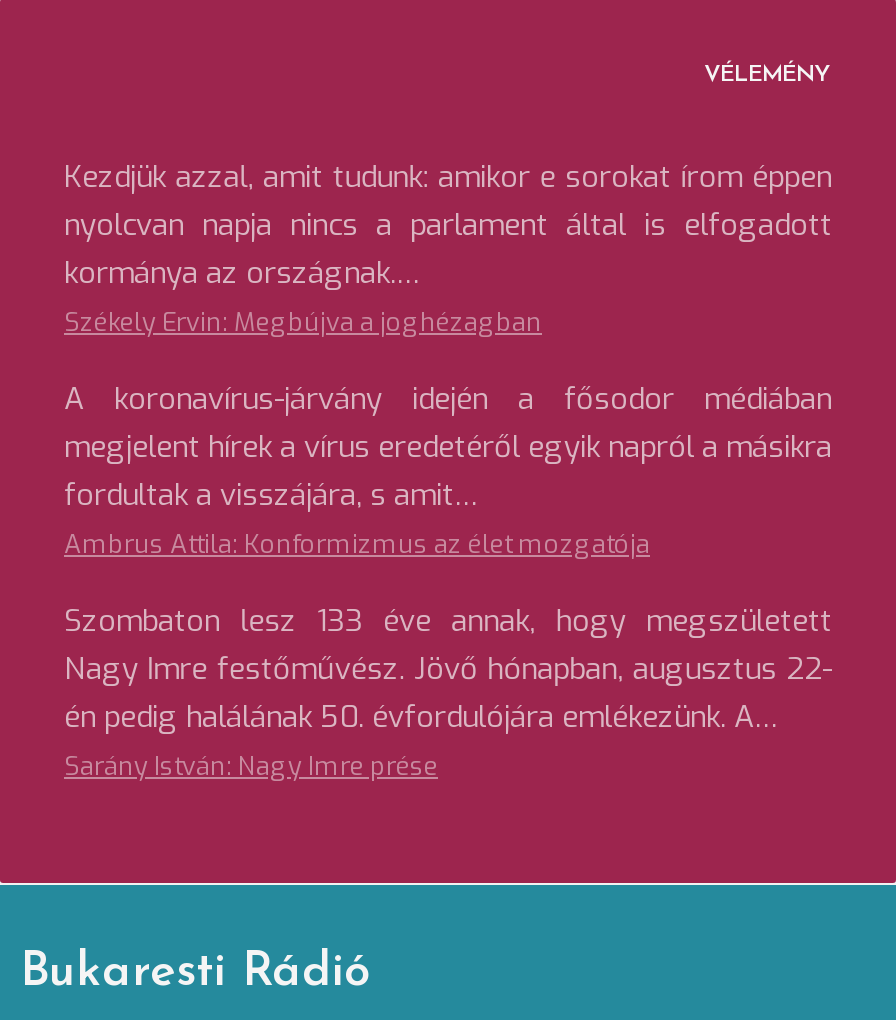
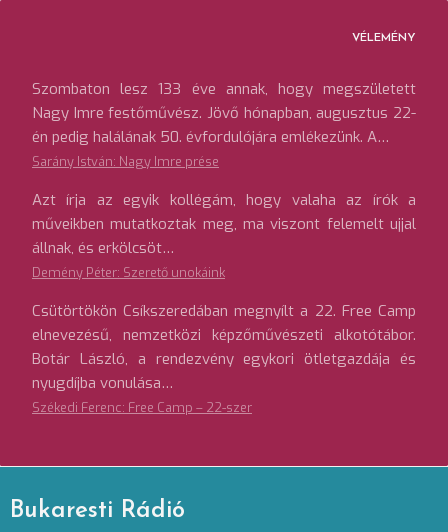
[64,158,832,562] Kezdjük azzal, amit tudunk: amikor e sorokat írom éppen | nyolcvan napja nincs a parlament által is elfogadott | kormánya az országnak.… | Székely Ervin: Megbújva a joghézagban | A koronavírus-járvány idején a fősodor médiában | megjelent hírek a vírus eredetéről egyik napról a másikra | fordultak a visszájára, s amit… | Ambrus Attila: Konformizmus az élet mozgatója -> none
moved [64,602,832,784] -> [32,79,416,170]: Szombaton lesz 133 éve annak, hogy megszületett | Nagy Imre festőművész. Jövő hónapban, augusztus 22- | én pedig halálának 50. évfordulójára emlékezünk. A… | Sarány István: Nagy Imre prése
none -> [32,190,416,416] Azt írja az egyik kollégám, hogy valaha az írók a | műveikben mutatkoztak meg, ma viszont felemelt ujjal | állnak, és erkölcsöt… | Demény Péter: Szerető unokáink | Csütörtökön Csíkszeredában megnyílt a 22. Free Camp | elnevezésű, nemzetközi képzőművészeti alkotótábor. | Botár László, a rendezvény egykori ötletgazdája és | nyugdíjba vonulása… | Székedi Ferenc: Free Camp – 22-szer

